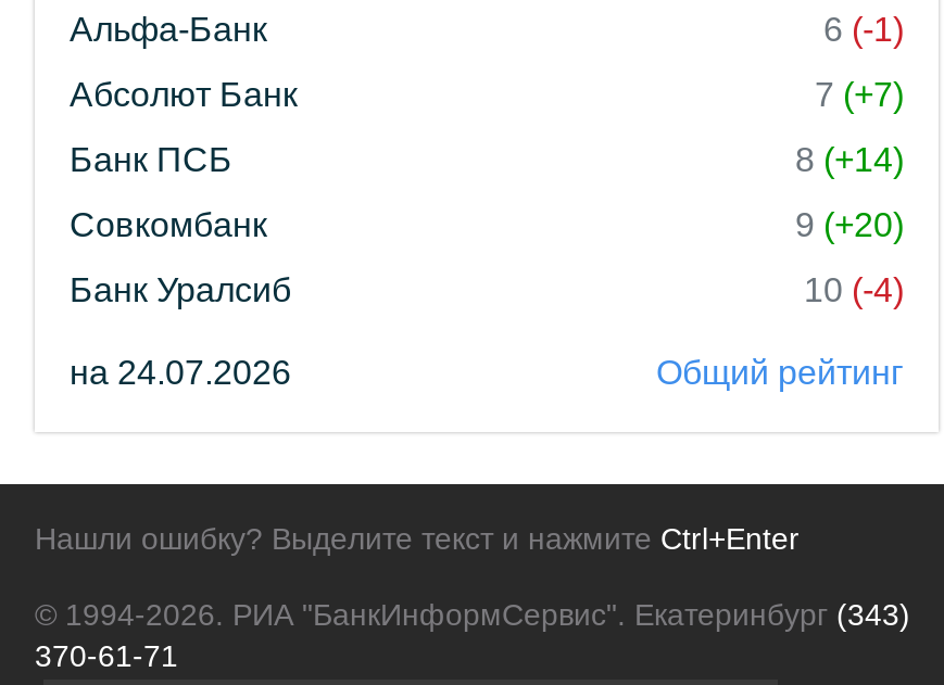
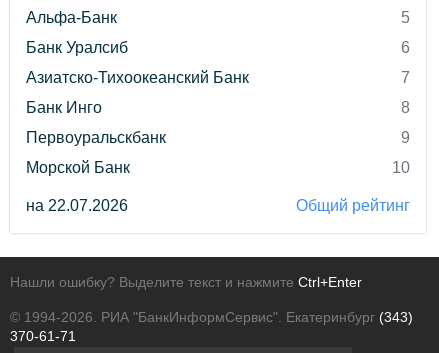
[70,11,904,243] 6 (-1) | Абсолют Банк | 7 (+7) | Банк ПСБ | 8 (+14) | Совкомбанк | 9 (+20) -> [401,9,410,26] 5
[70,271,904,391] 10 (-4) | на 24.07.2026 -> [26,39,410,214] 6 | Азиатско-Тихоокеанский Банк | 7 | Банк Инго | 8 | Первоуральскбанк | 9 | Морской Банк | 10 | на 22.07.2026
moved [70,271,291,308] -> [26,39,128,56]: Банк Уралсиб

